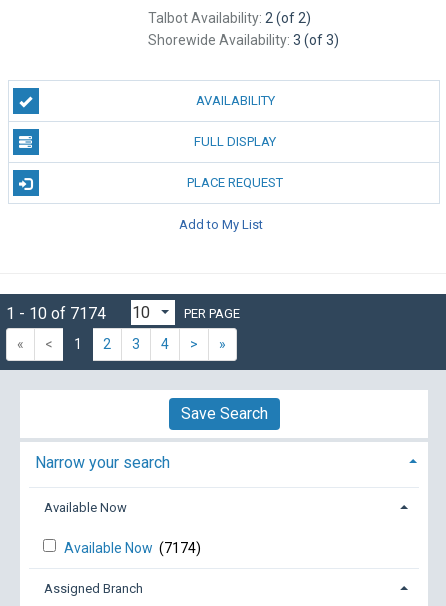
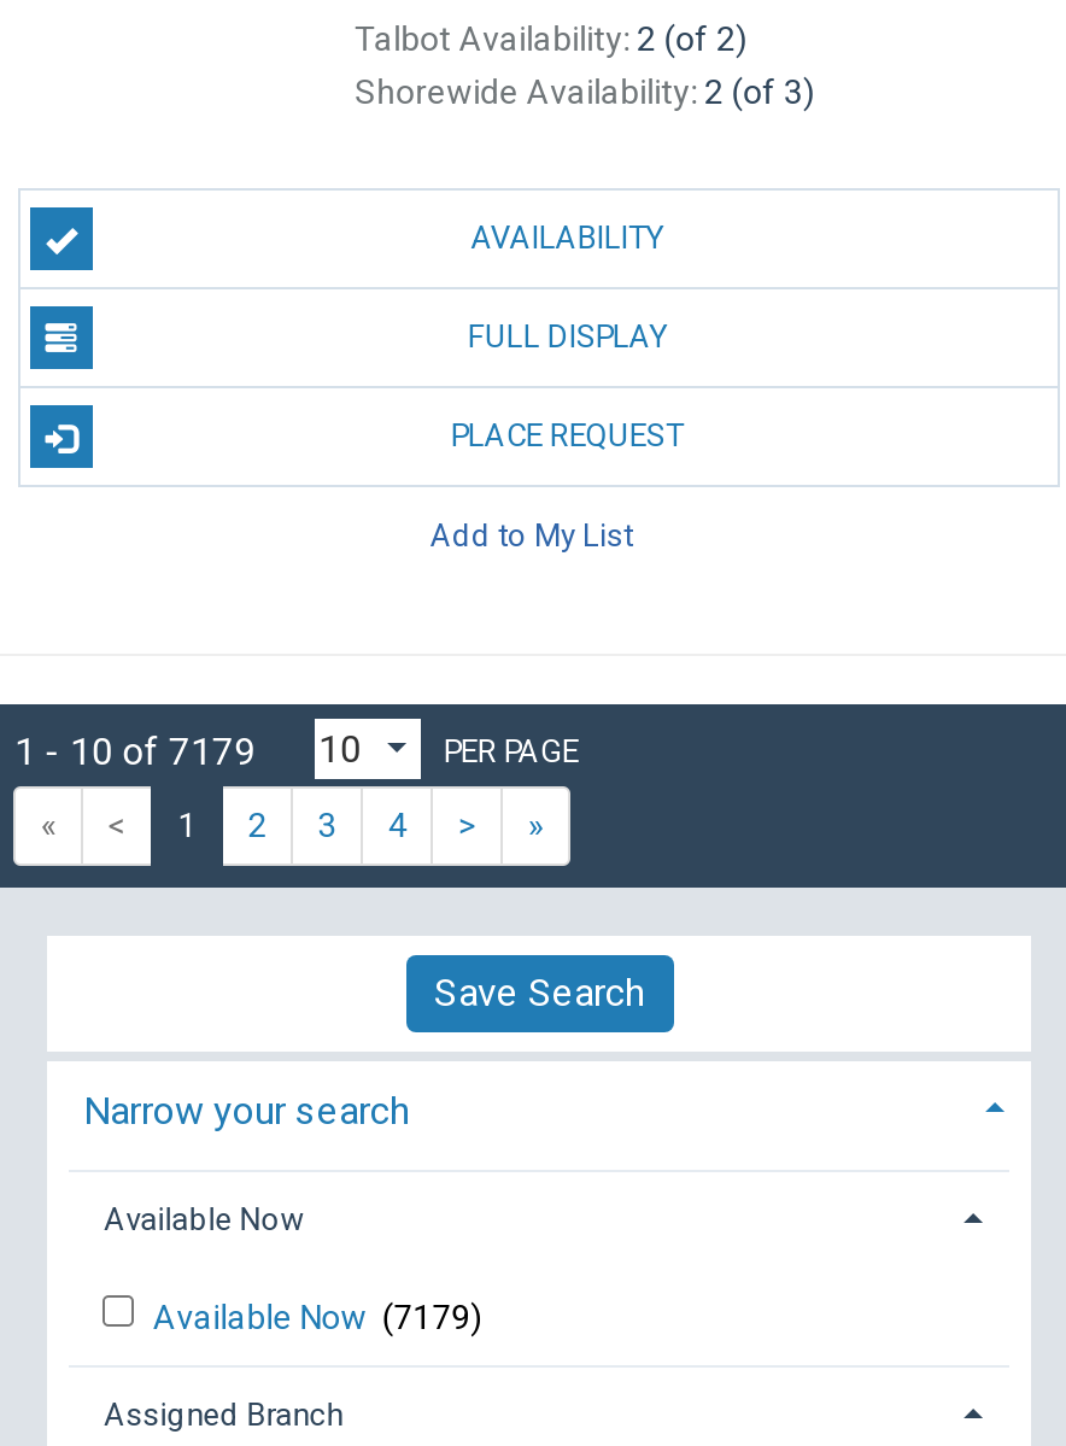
[148,32,339,48] Shorewide Availability: 3 (of 3) -> [355,72,815,111] Shorewide Availability: 2 (of 3)
[6,304,106,323] 1 - 10 of 7174 -> [14,728,255,774] 1 - 10 of 7179
[64,540,201,556] Available Now (7174) -> [153,1297,483,1336] Available Now (7179)

